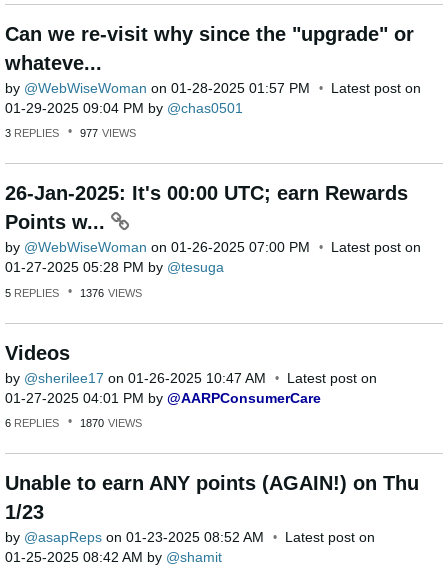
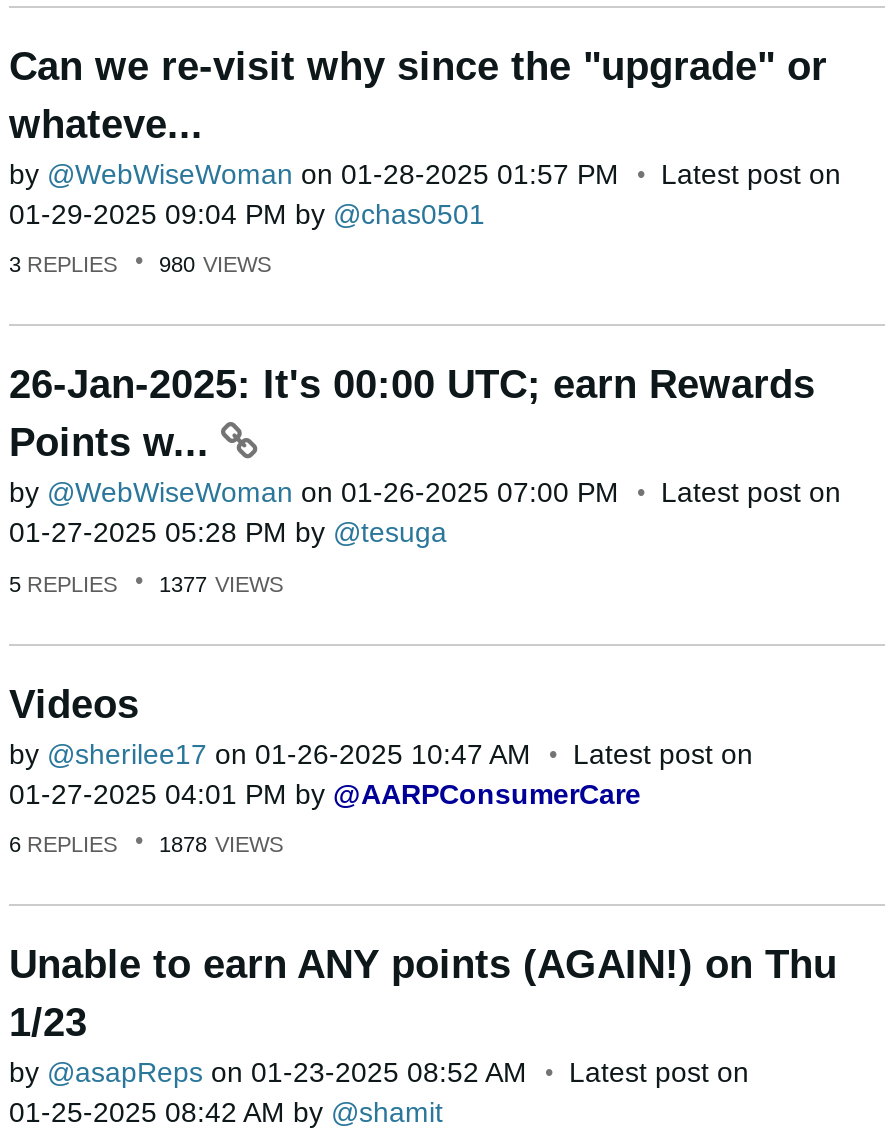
[5,127,136,139] 3 REPLIES 977 VIEWS -> [9,252,271,276] 3 REPLIES 980 VIEWS
[5,287,142,299] 5 REPLIES 1376 VIEWS -> [9,571,283,595] 5 REPLIES 1377 VIEWS
[5,417,142,429] 6 REPLIES 1870 VIEWS -> [9,832,283,856] 6 REPLIES 1878 VIEWS

